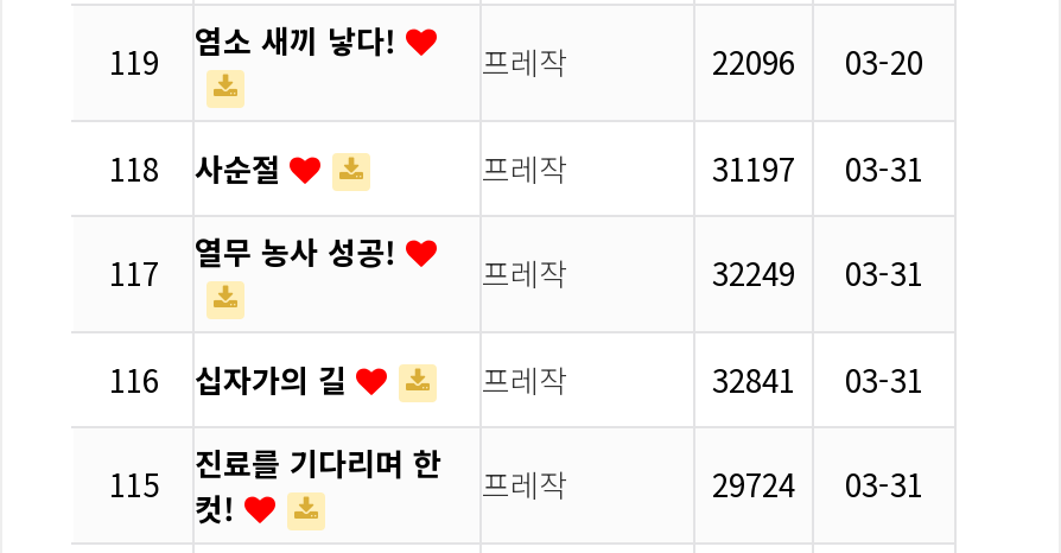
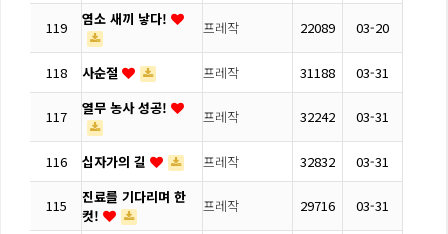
[712,39,923,84] 22096 03-20 -> [300,18,389,37] 22089 03-20
[712,146,923,191] 31197 03-31 -> [300,63,389,82] 31188 03-31
[712,250,923,295] 32249 03-31 -> [300,107,389,126] 32242 03-31
[712,357,923,402] 32841 03-31 -> [300,152,389,171] 32832 03-31
[712,462,923,507] 29724 03-31 -> [300,196,389,215] 29716 03-31

